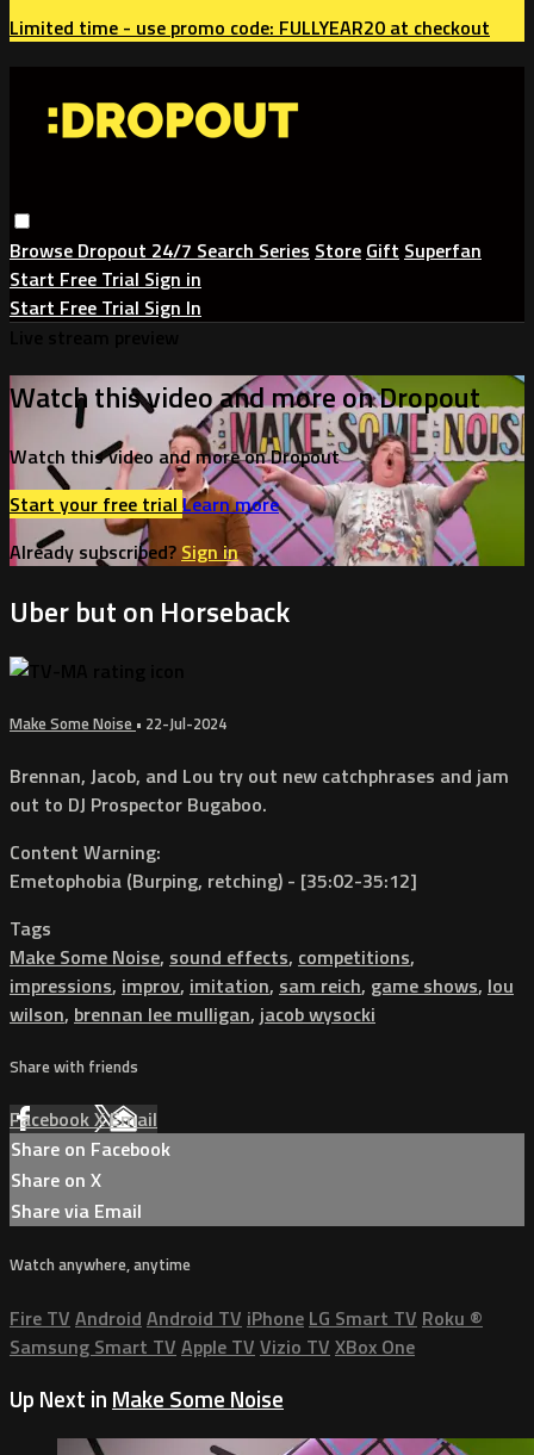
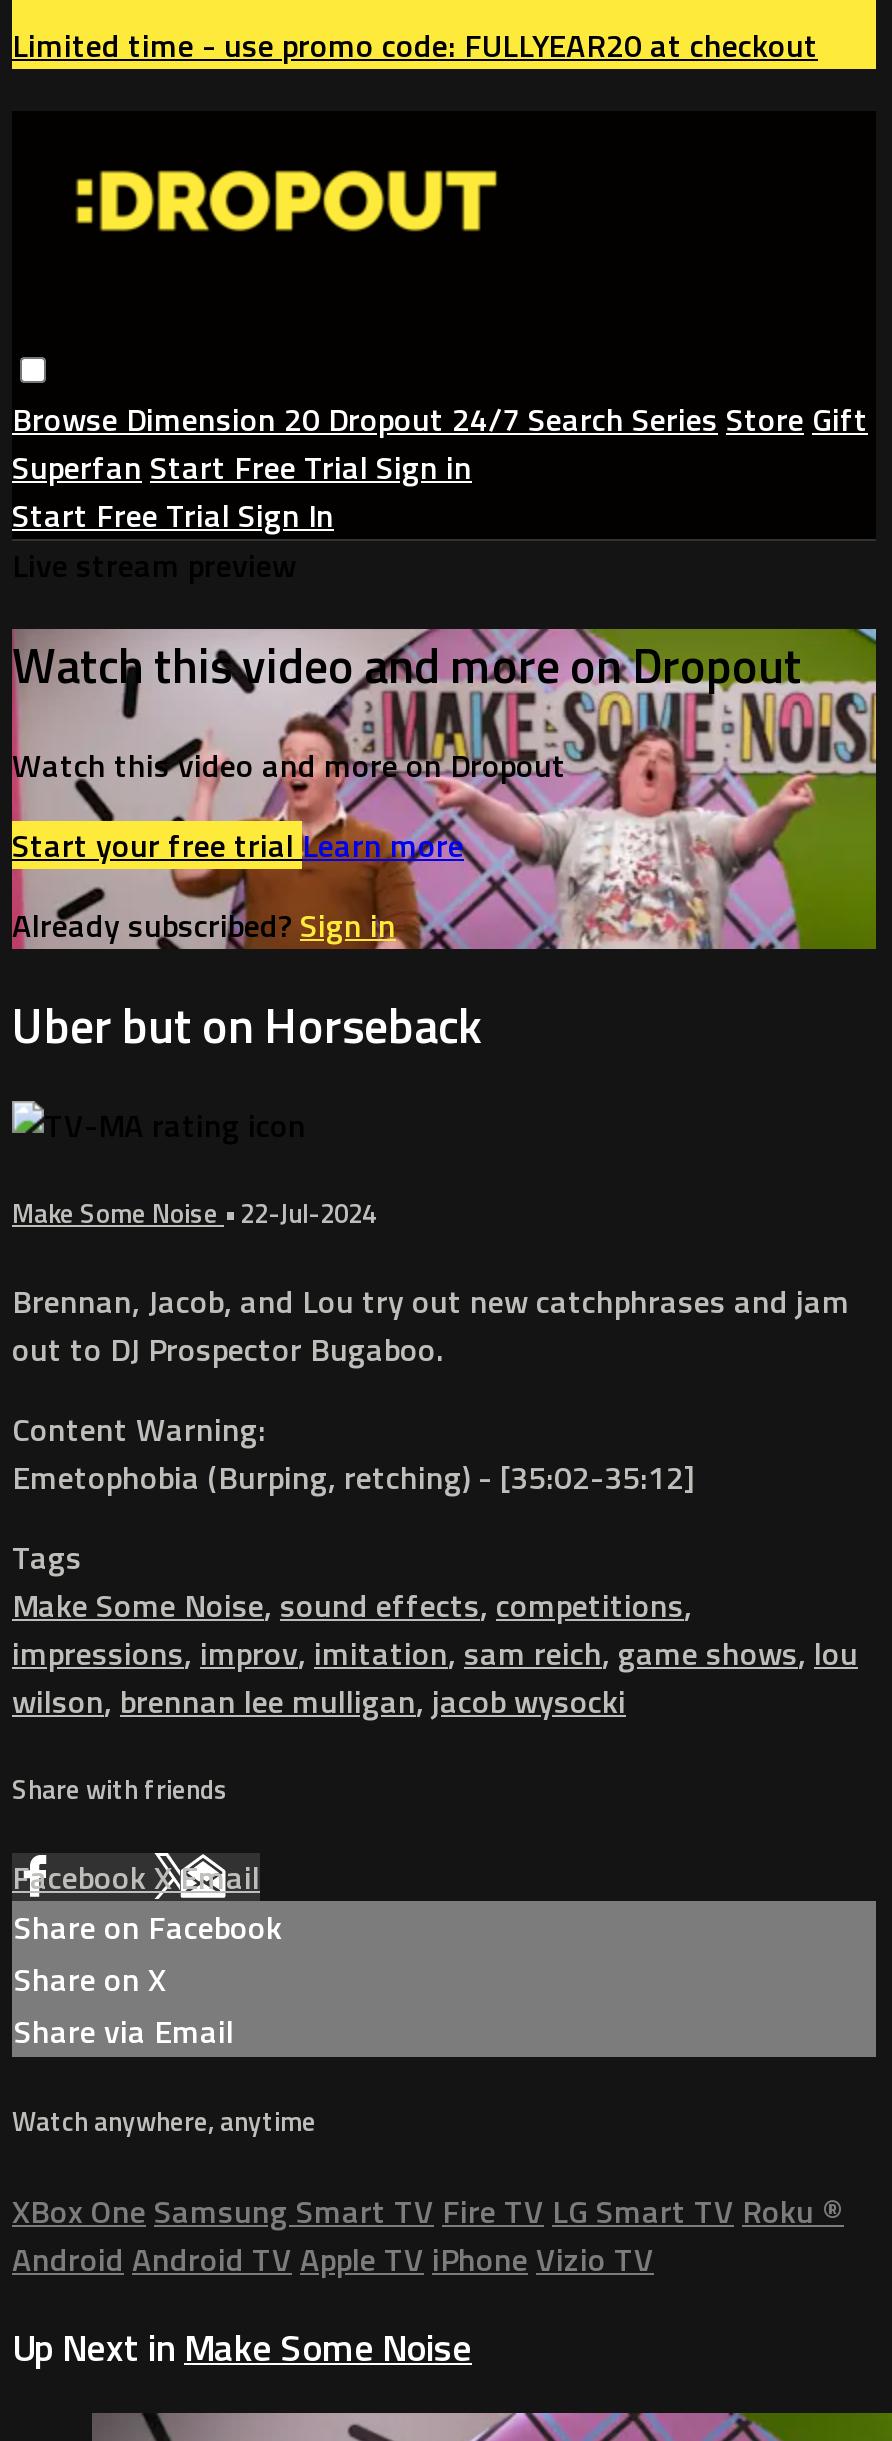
[10,236,482,293] Browse Dropout 24/7 Search Series Store Gift Superfan | Start Free Trial Sign in -> [12,395,868,491] Browse Dimension 20 Dropout 24/7 Search Series Store Gift | Superfan Start Free Trial Sign in
[10,1303,483,1360] Fire TV Android Android TV iPhone LG Smart TV Roku ® | Samsung Smart TV Apple TV Vizio TV XBox One -> [12,2186,844,2282] XBox One Samsung Smart TV Fire TV LG Smart TV Roku ® | Android Android TV Apple TV iPhone Vizio TV

